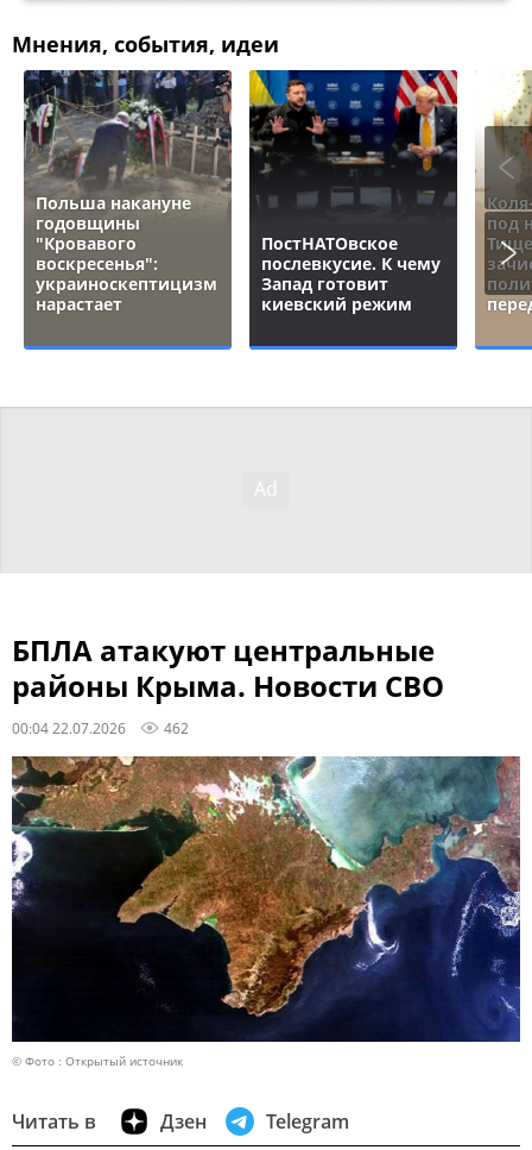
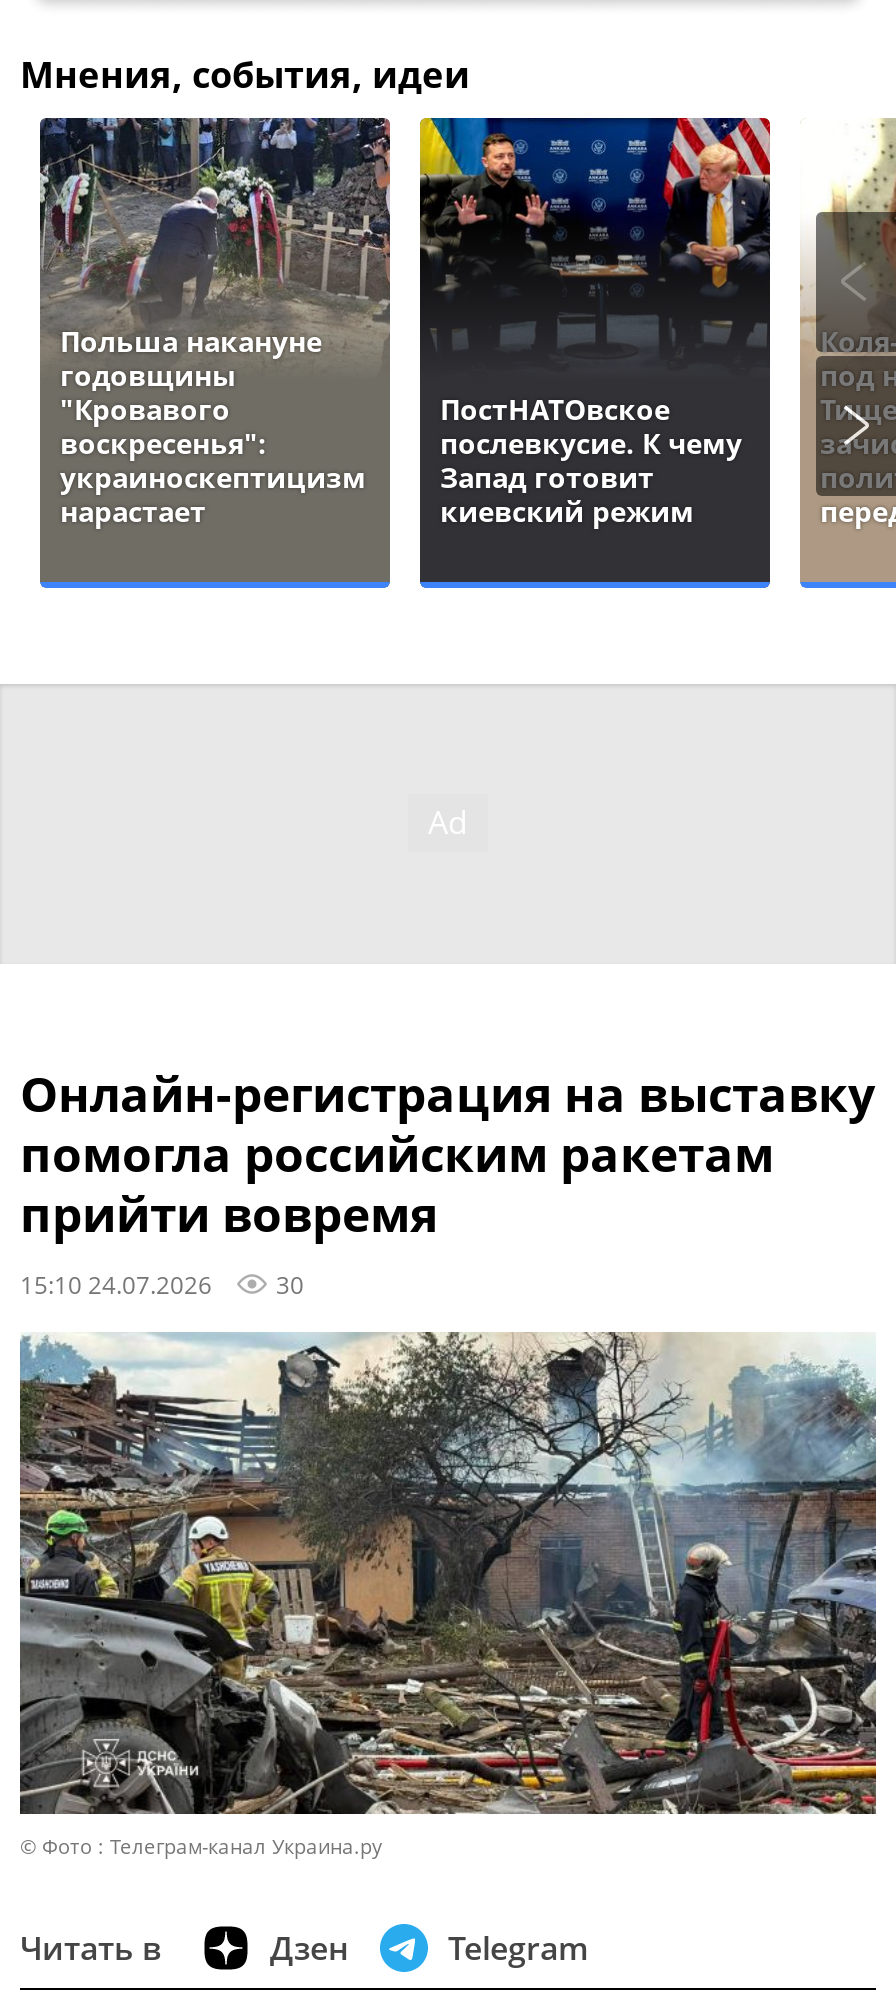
[12,631,444,738] БПЛА атакуют центральные | районы Крыма. Новости СВО | 00:04 22.07.2026 | 462 -> [20,1060,876,1300] Онлайн-регистрация на выставку | помогла российским ракетам | прийти вовремя | 15:10 24.07.2026 | 30
[12,755,521,1069] [image] | © Фото : Открытый источник -> [18,1332,878,1860] [image] | © Фото : Телеграм-канал Украина.ру

